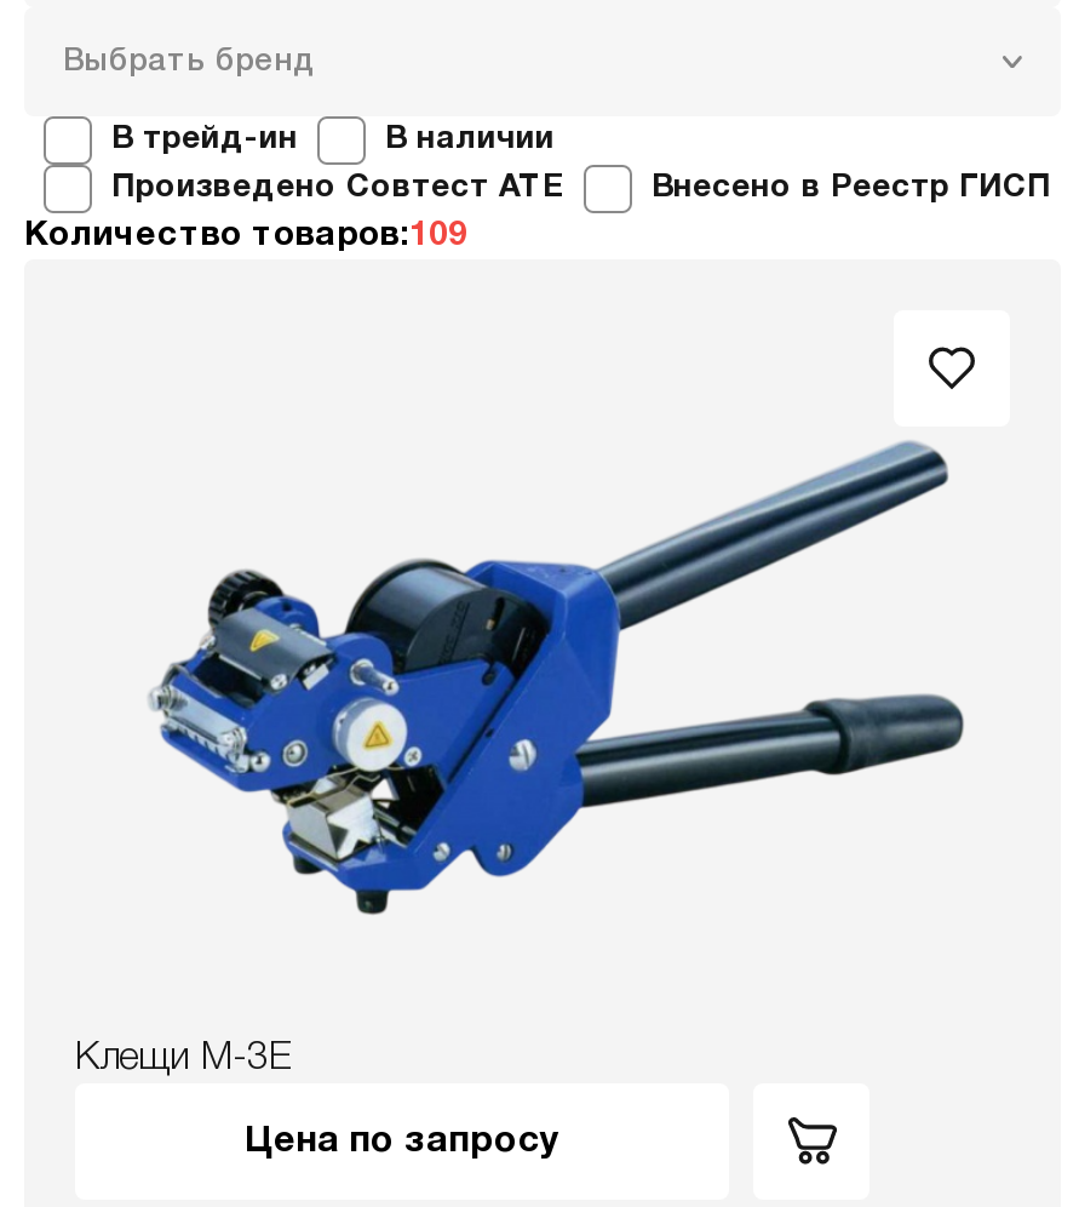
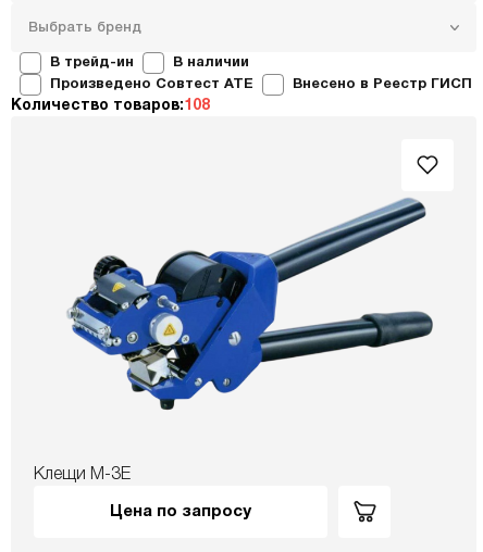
[24,221,467,252] Количество товаров:109 -> [11,99,210,113] Количество товаров:108

